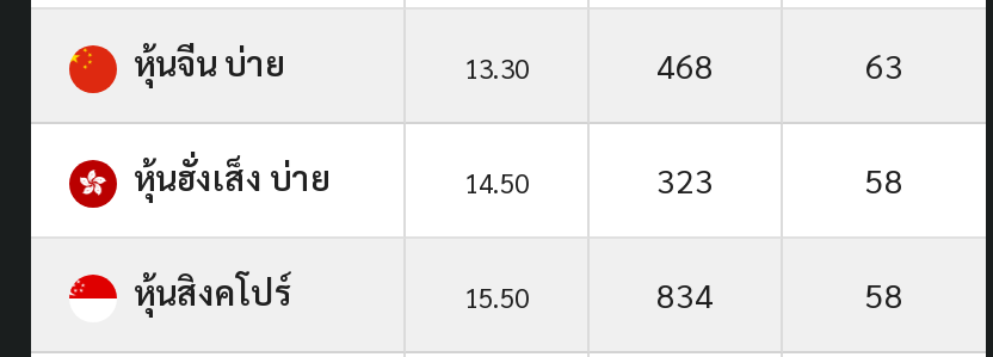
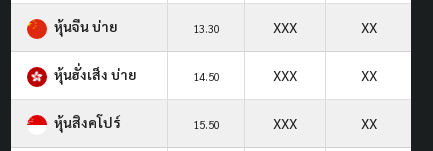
[656,43,903,85] 468 | 63 -> [273,18,376,36] XXX | XX
[656,157,903,200] 323 | 58 -> [273,66,376,84] XXX | XX
[656,272,903,315] 834 | 58 -> [273,114,376,132] XXX | XX

